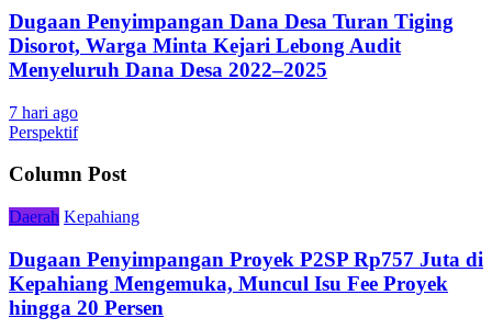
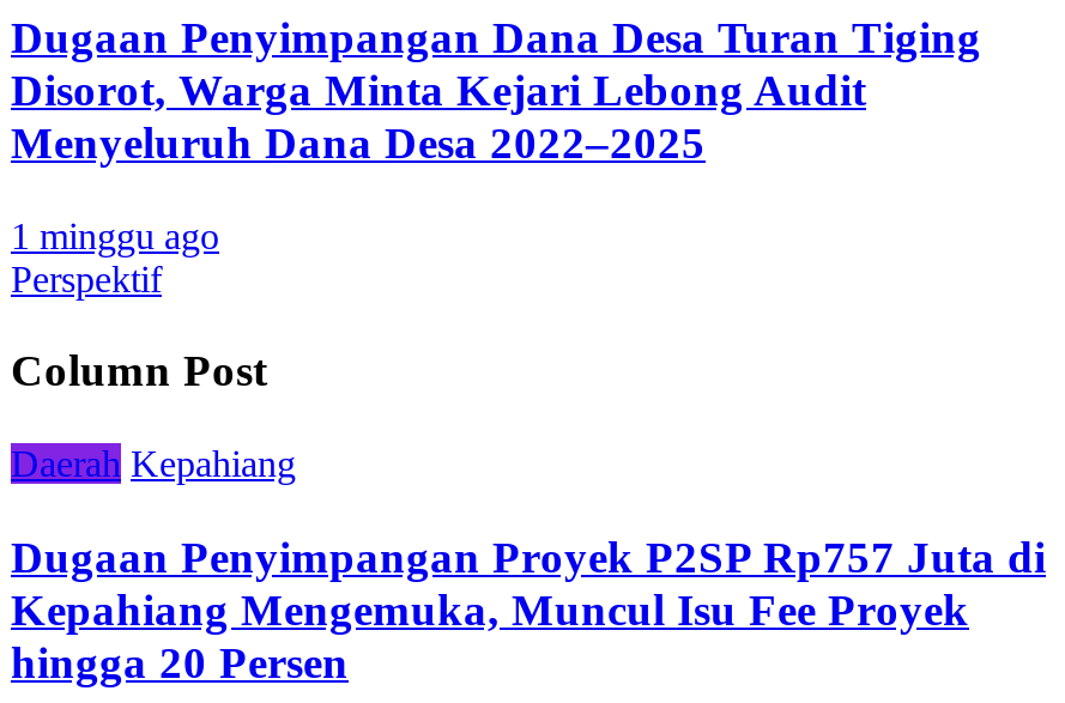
[9,103,78,122] 7 hari ago -> [11,215,219,256] 1 minggu ago

